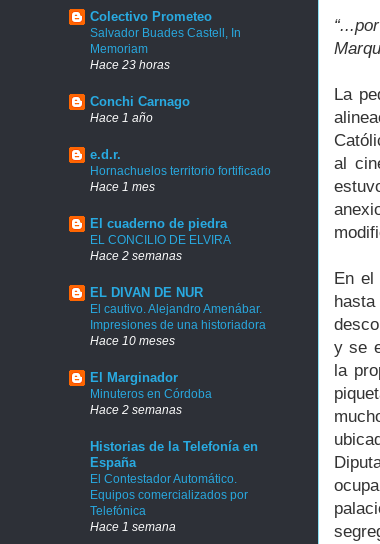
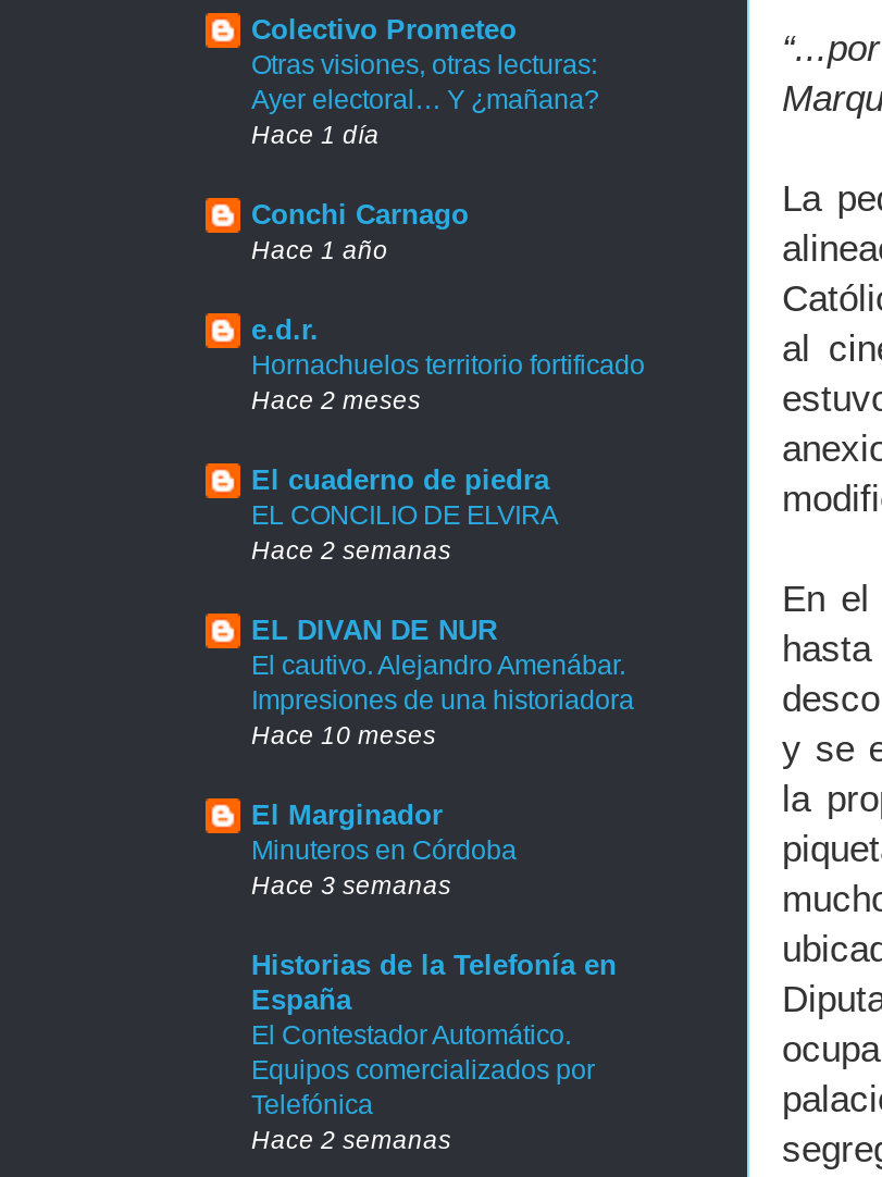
[90,26,241,71] Salvador Buades Castell, In | Memoriam | Hace 23 horas -> [251,51,599,149] Otras visiones, otras lecturas: | Ayer electoral… Y ¿mañana? | Hace 1 día
[90,180,155,193] Hace 1 mes -> [251,386,421,414] Hace 2 meses
[90,403,182,416] Hace 2 semanas -> [251,871,451,899] Hace 3 semanas
[90,520,176,533] Hace 1 semana -> [251,1126,451,1154] Hace 2 semanas

